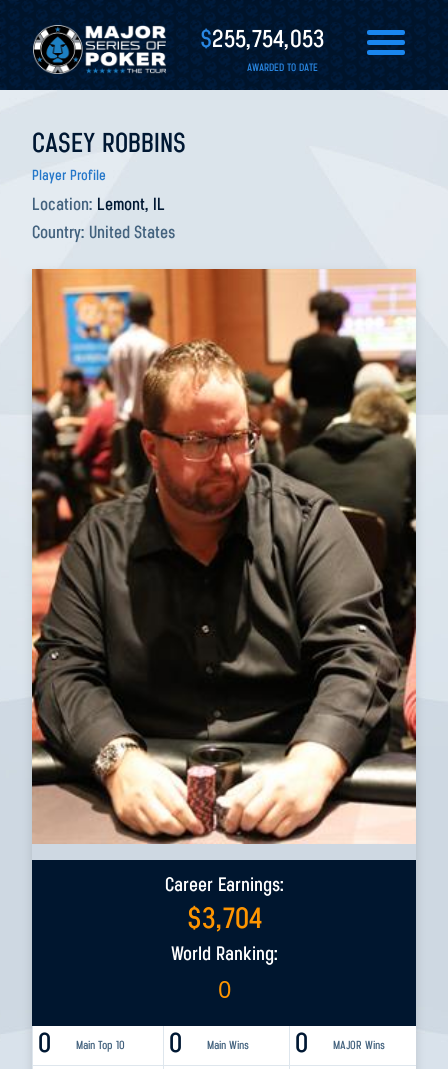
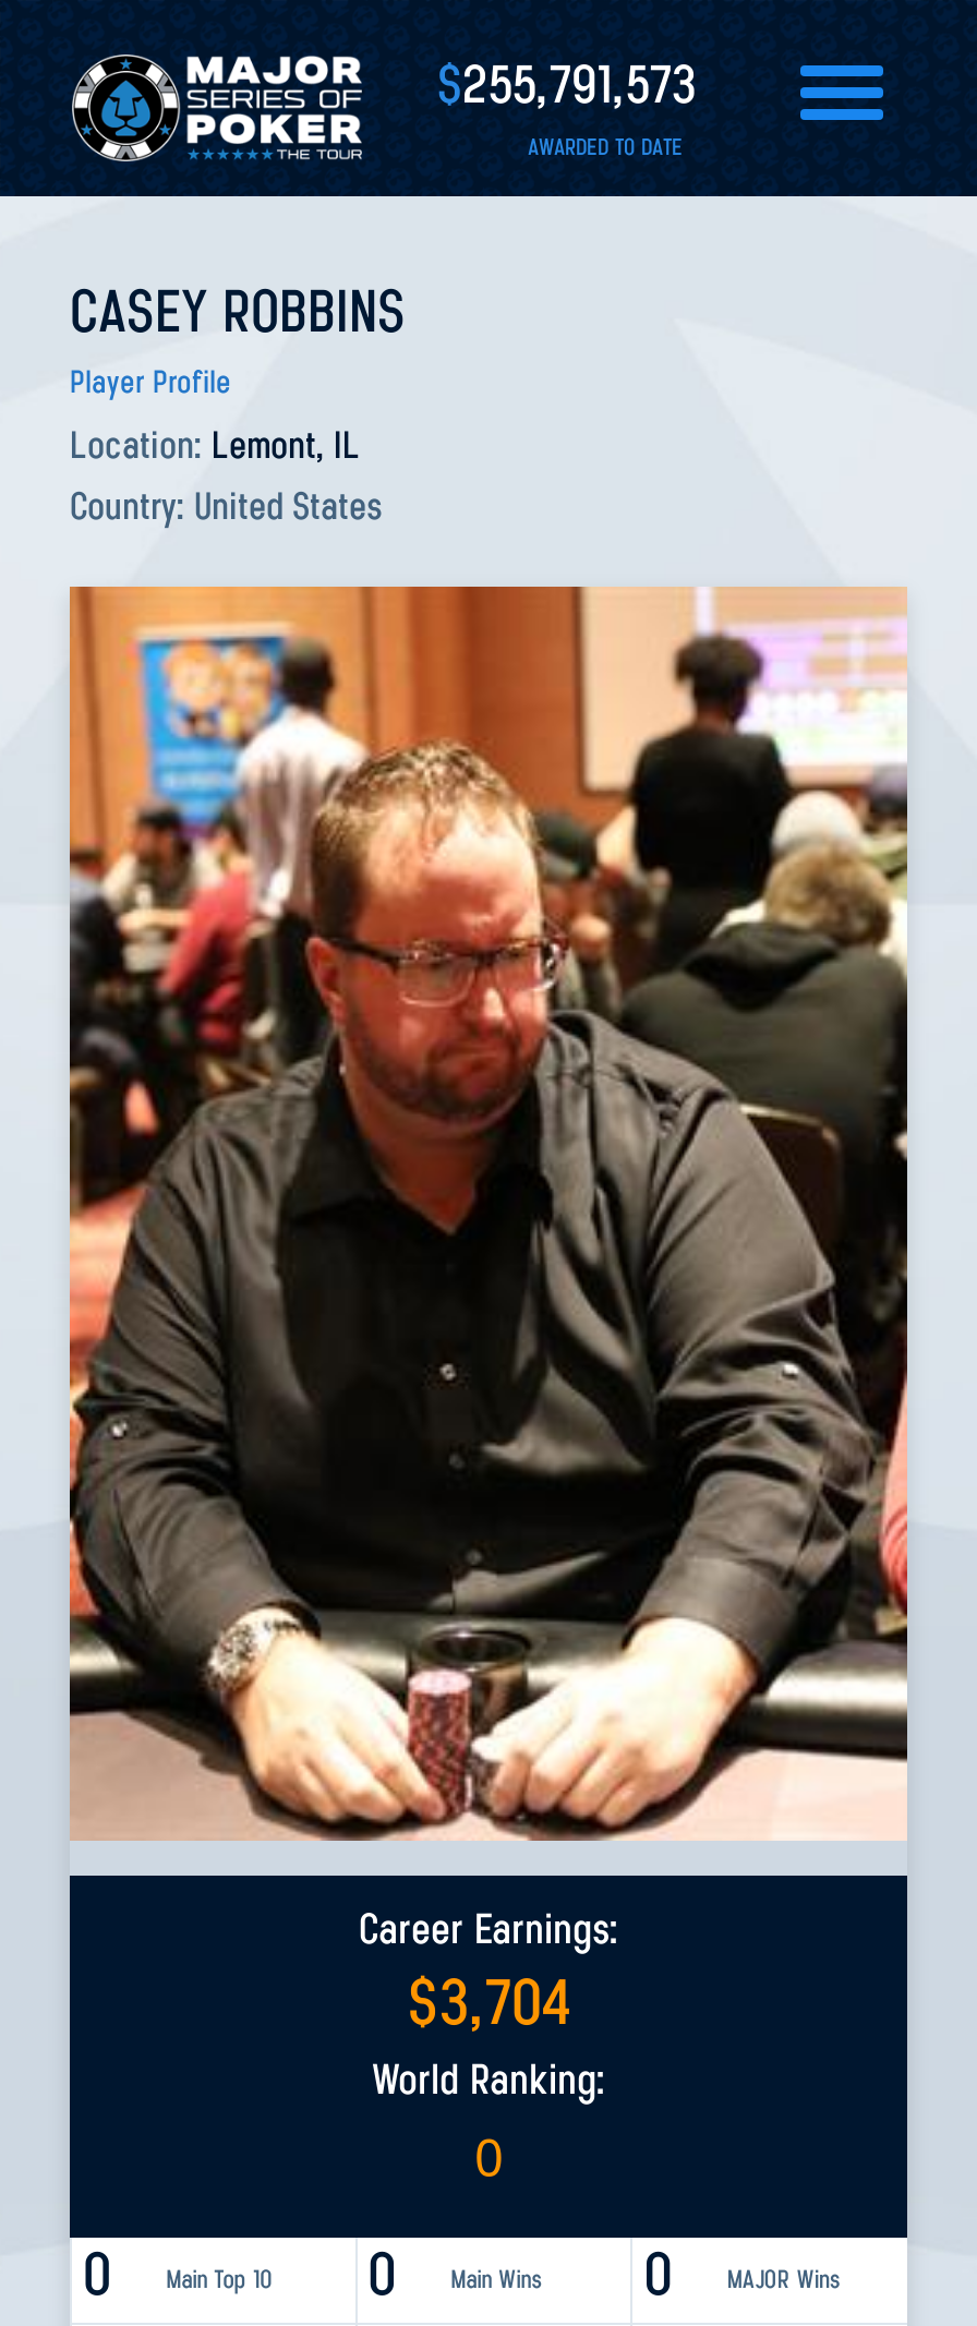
[200,28,324,53] $255,754,053 -> [436,61,696,116] $255,791,573

